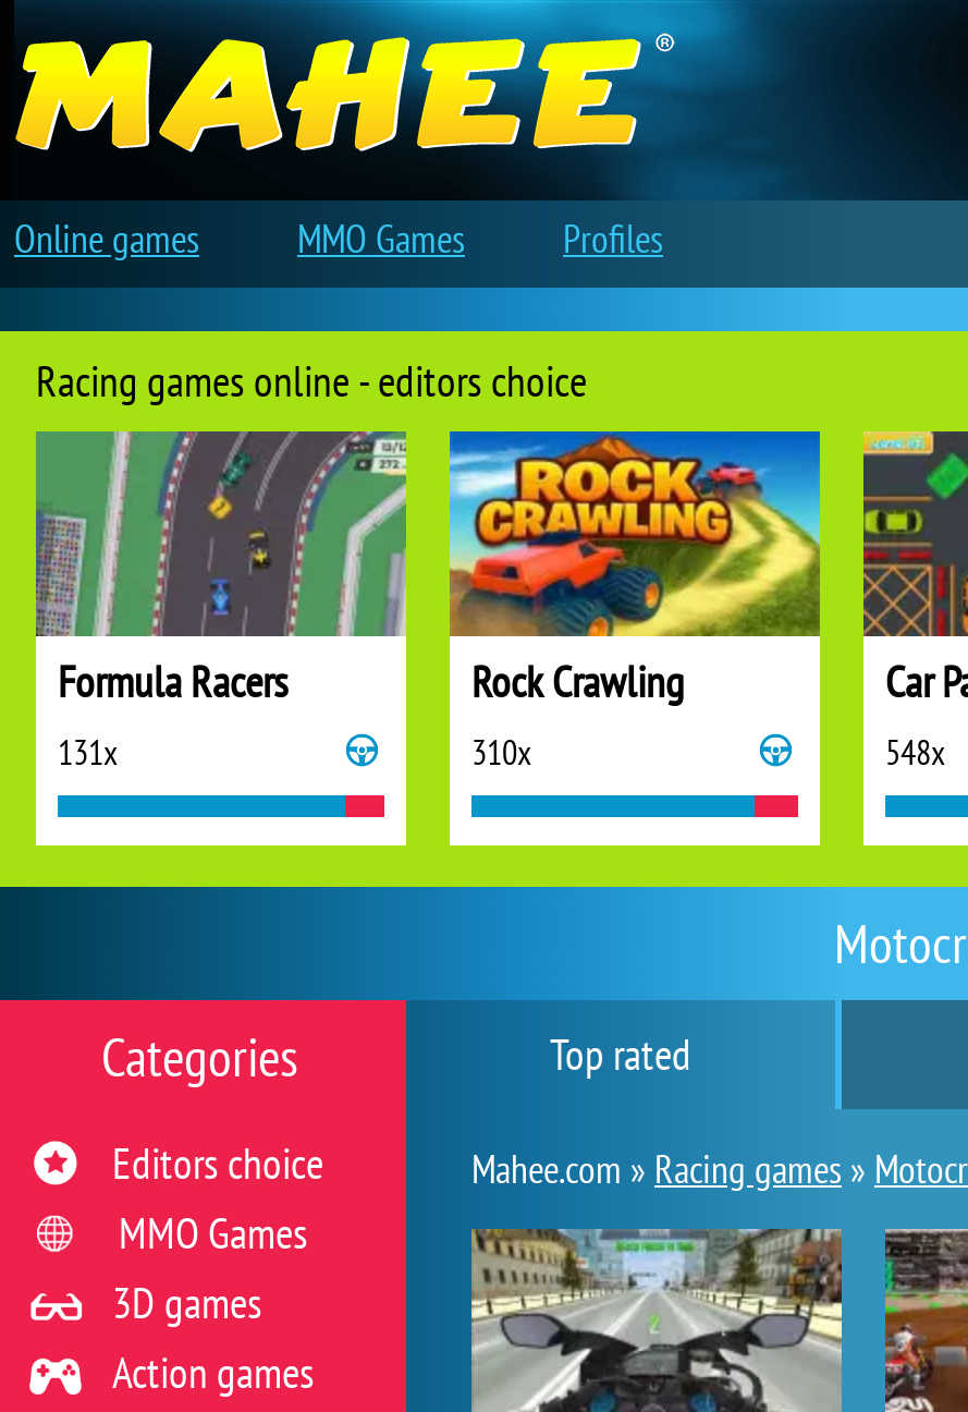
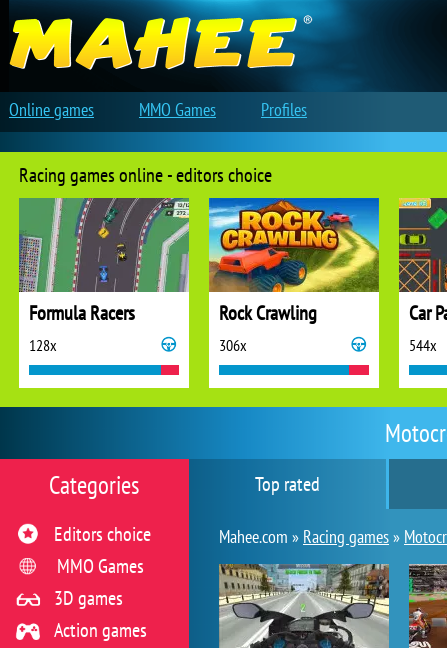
[58,730,119,774] 131x -> [29,335,57,355] 128x
[471,730,532,774] 310x -> [219,335,247,355] 306x
[885,730,946,774] 548x -> [409,335,437,355] 544x

